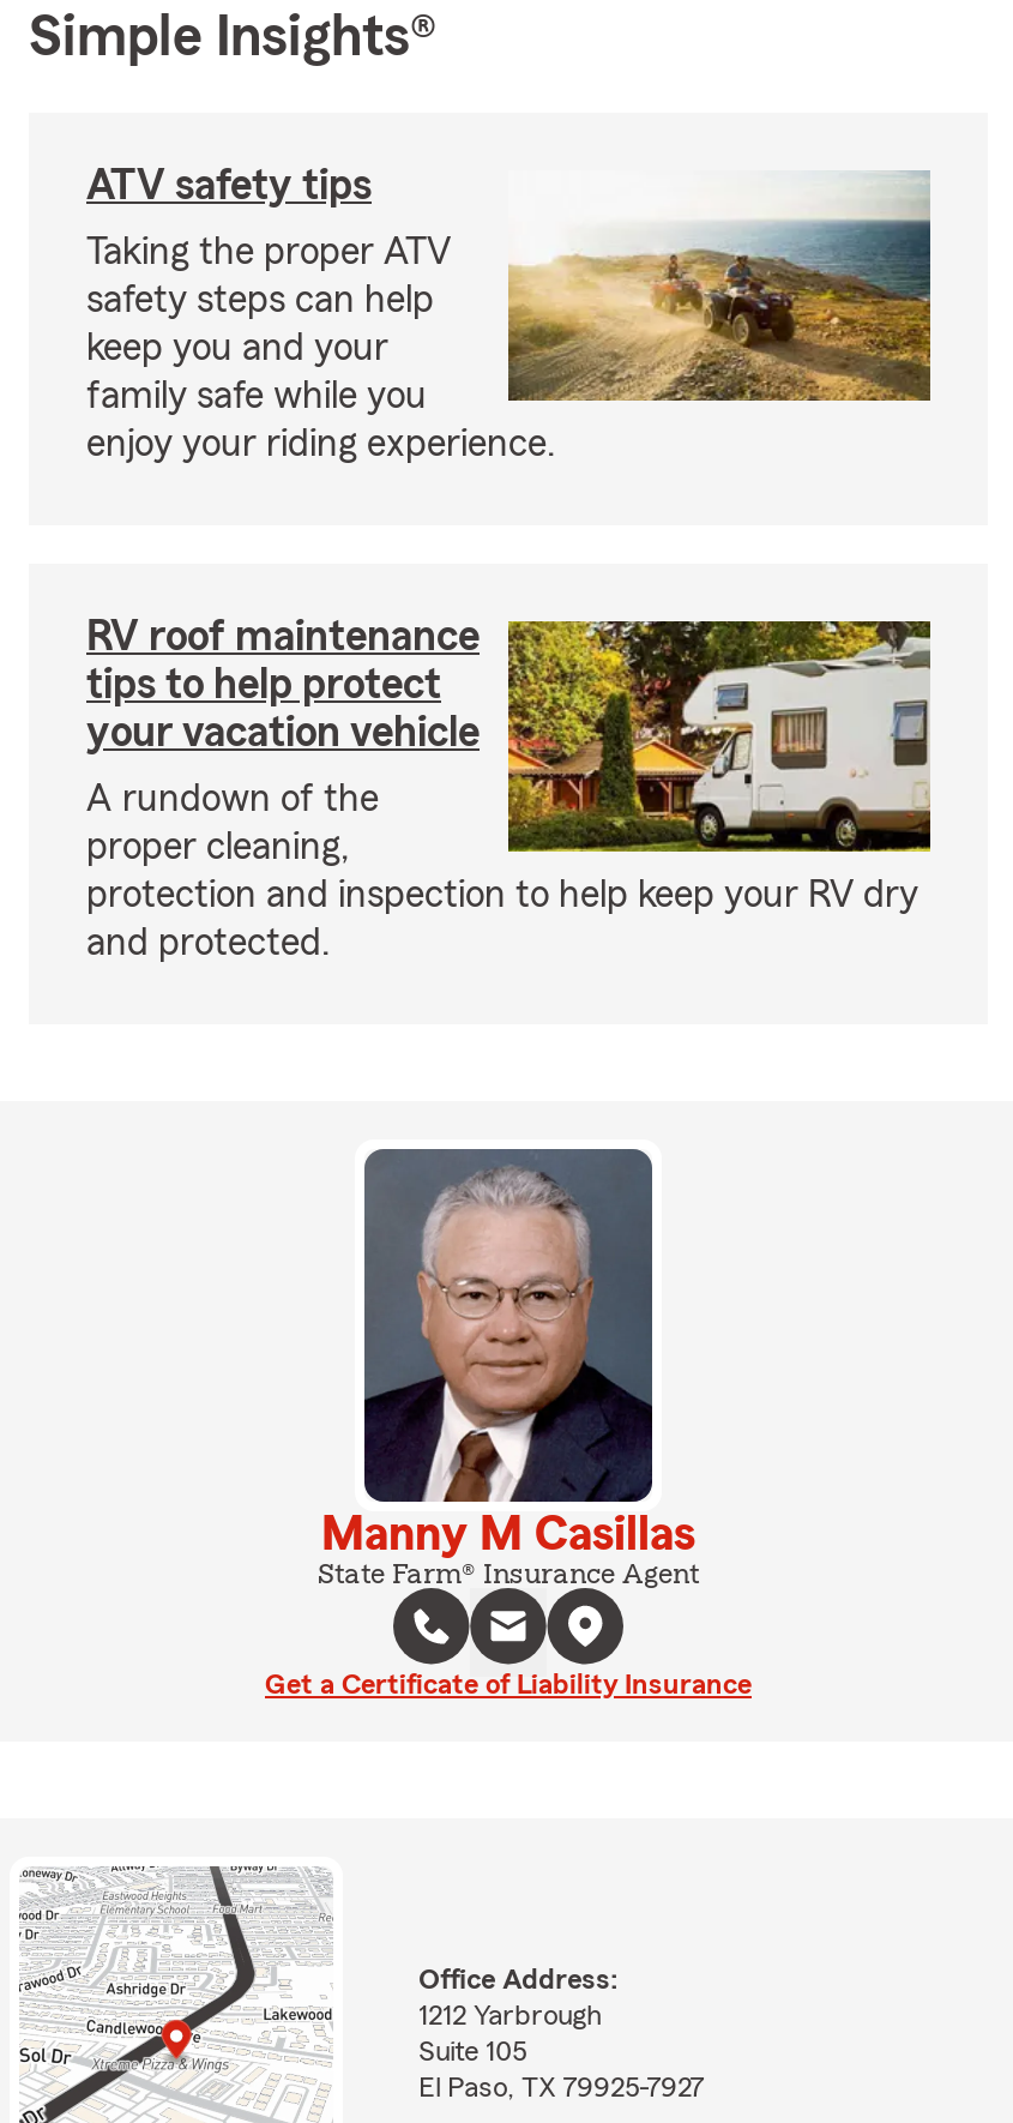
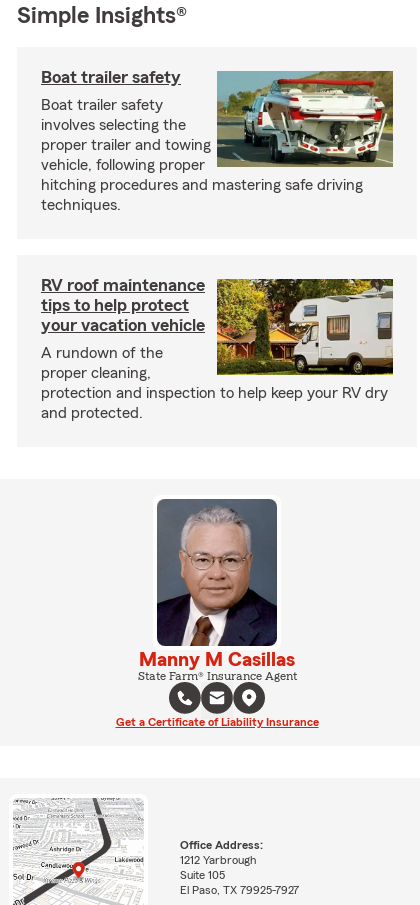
[86,163,372,206] ATV safety tips -> [41,68,181,86] Boat trailer safety
[86,170,930,463] [image] | Taking the proper ATV | safety steps can help | keep you and your | family safe while you | enjoy your riding experience. -> [41,70,393,213] [image] | Boat trailer safety | involves selecting the | proper trailer and towing | vehicle, following proper | hitching procedures and mastering safe driving | techniques.

